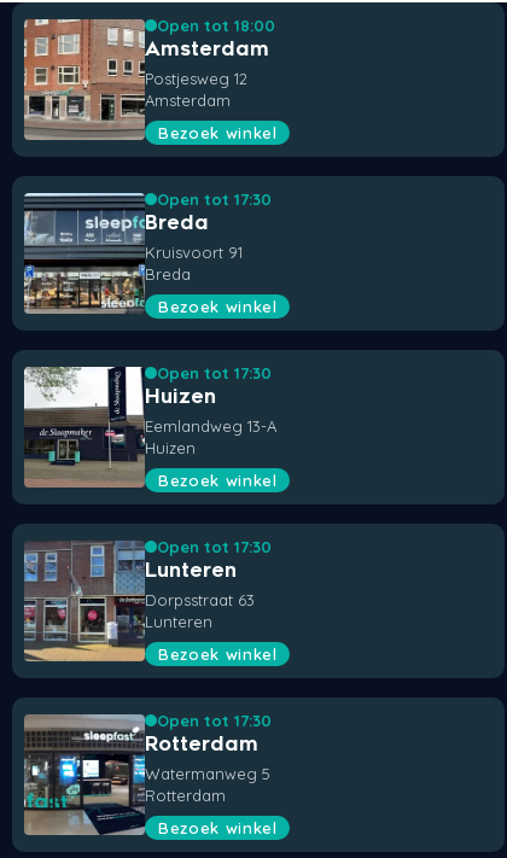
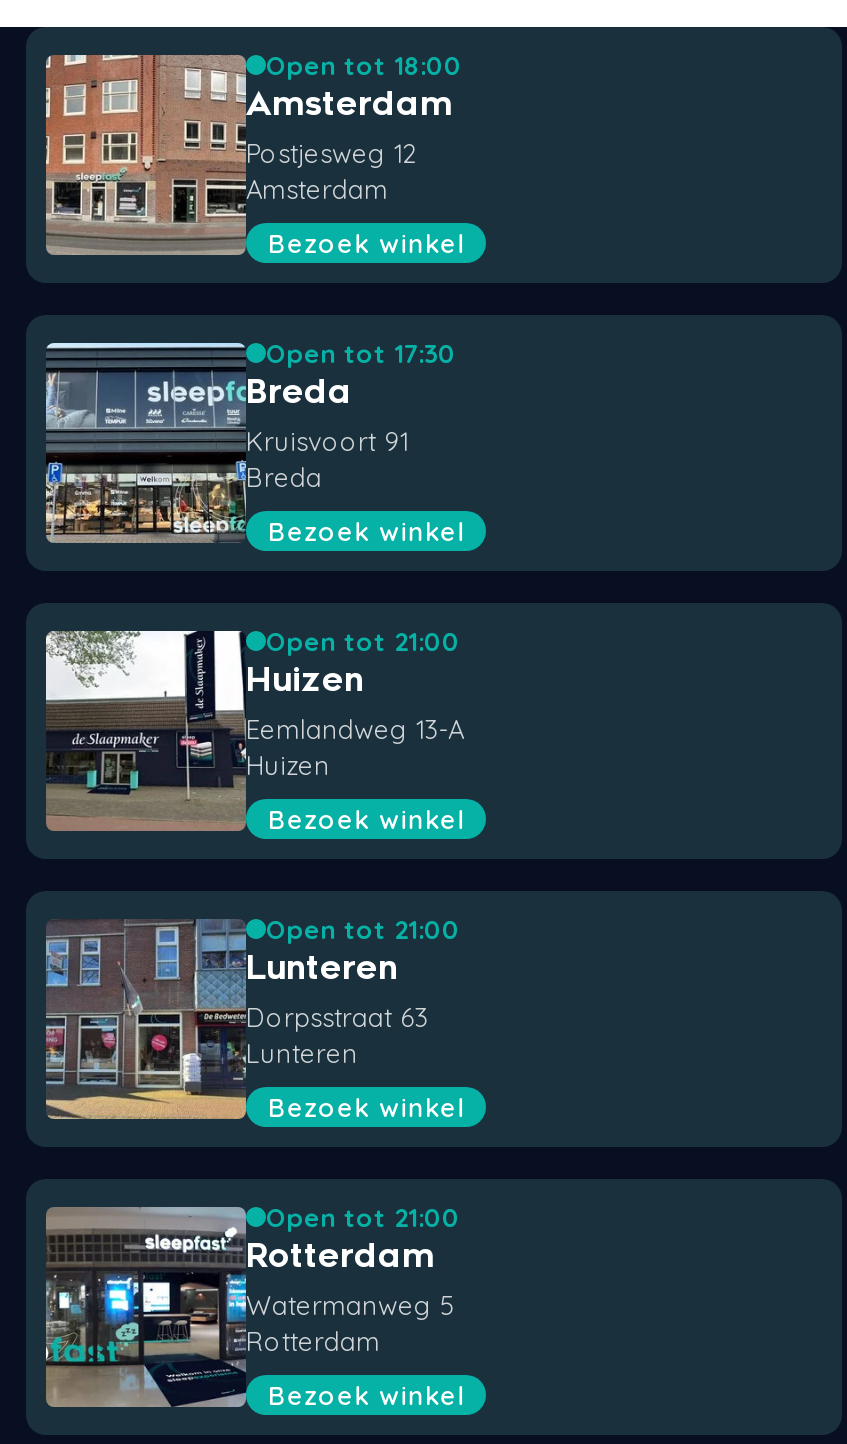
[157,363,272,383] Open tot 17:30 -> [266,625,460,657] Open tot 21:00
[157,537,272,556] Open tot 17:30 -> [266,913,460,945] Open tot 21:00
[157,711,272,730] Open tot 17:30 -> [266,1201,460,1233] Open tot 21:00

